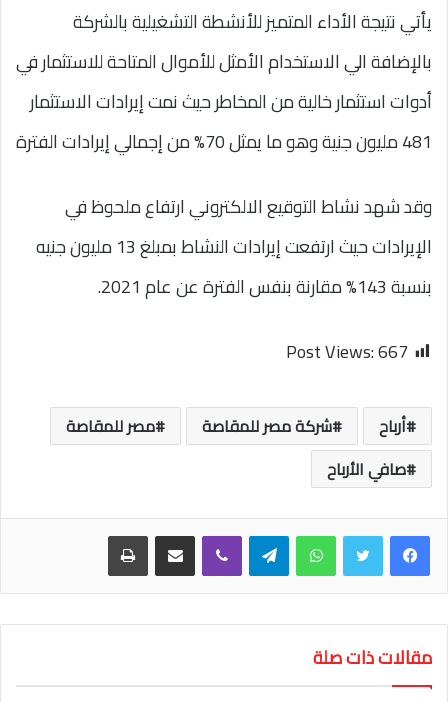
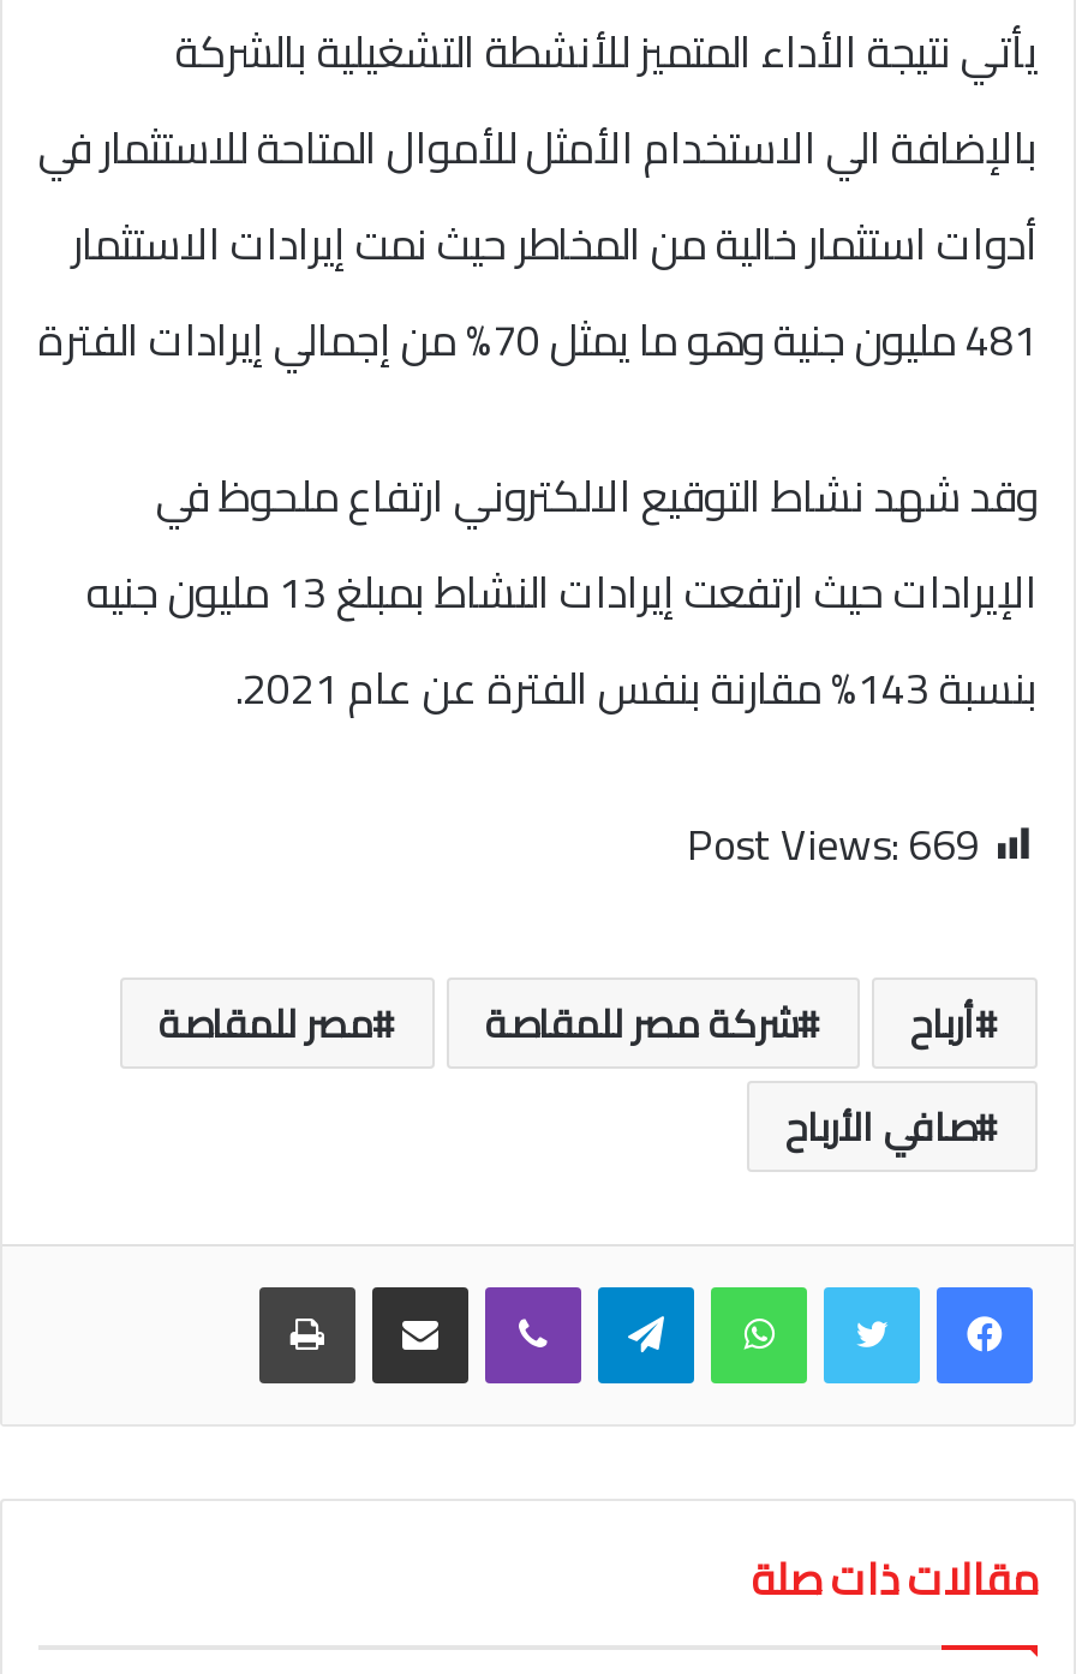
[286,335,408,368] Post Views: 667 -> [687,804,980,883] Post Views: 669

